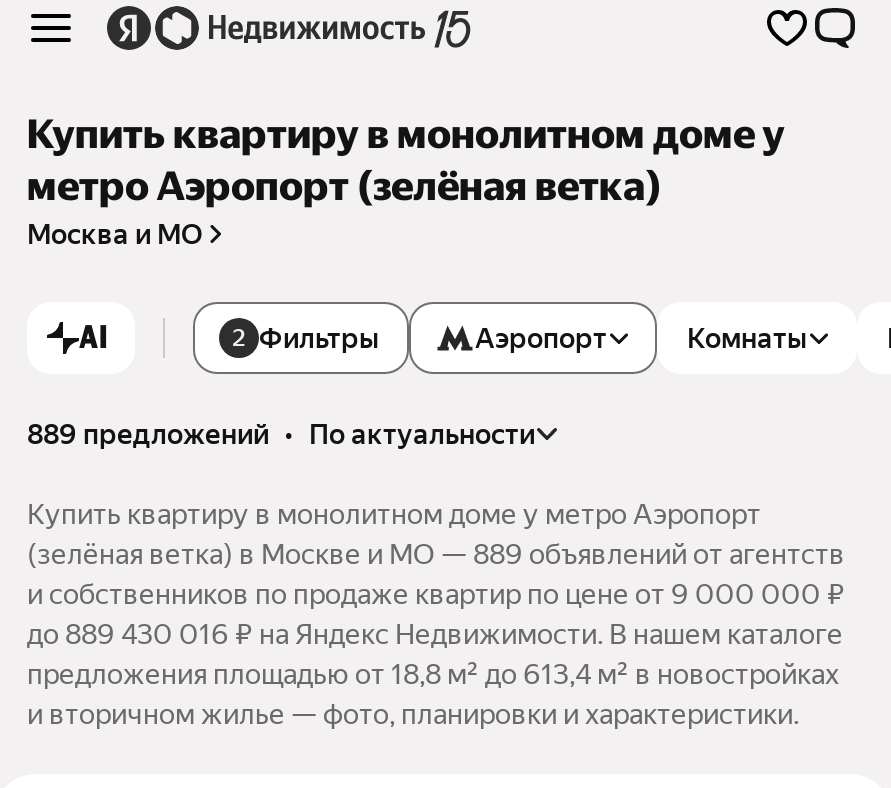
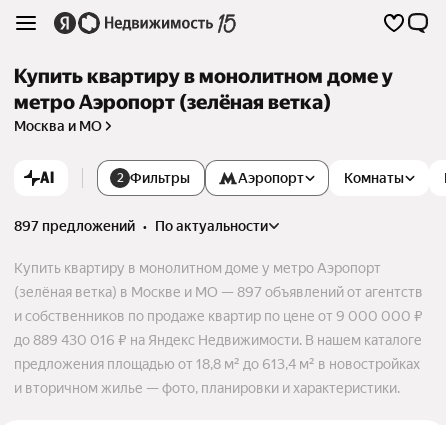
[27,418,535,450] 889 предложений • по актуальности -> [14,218,268,234] 897 предложений • по актуальности
[27,538,845,570] (зелёная ветка) в Москве и МО — 889 объявлений от агентств -> [14,284,423,300] (зелёная ветка) в Москве и МО — 897 объявлений от агентств

